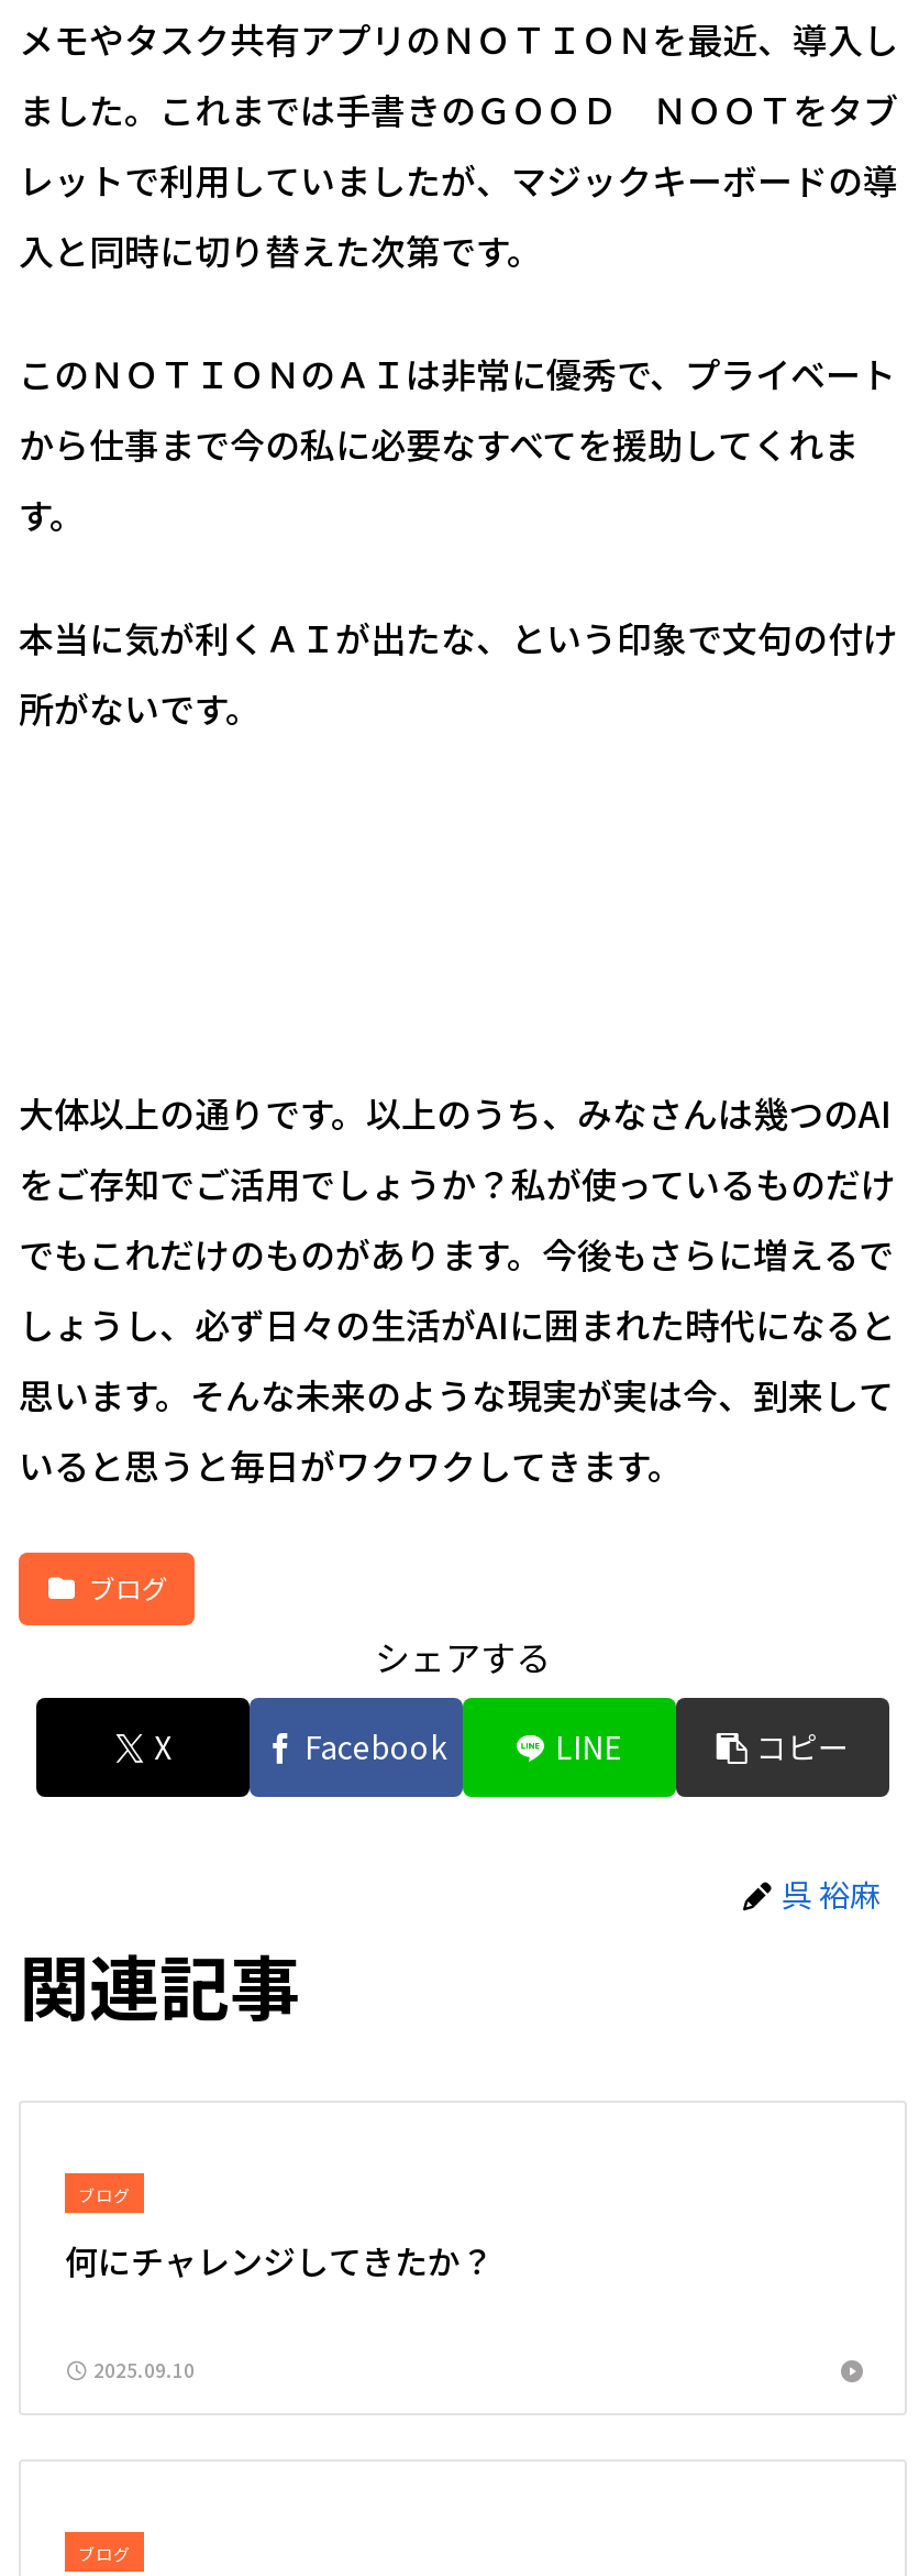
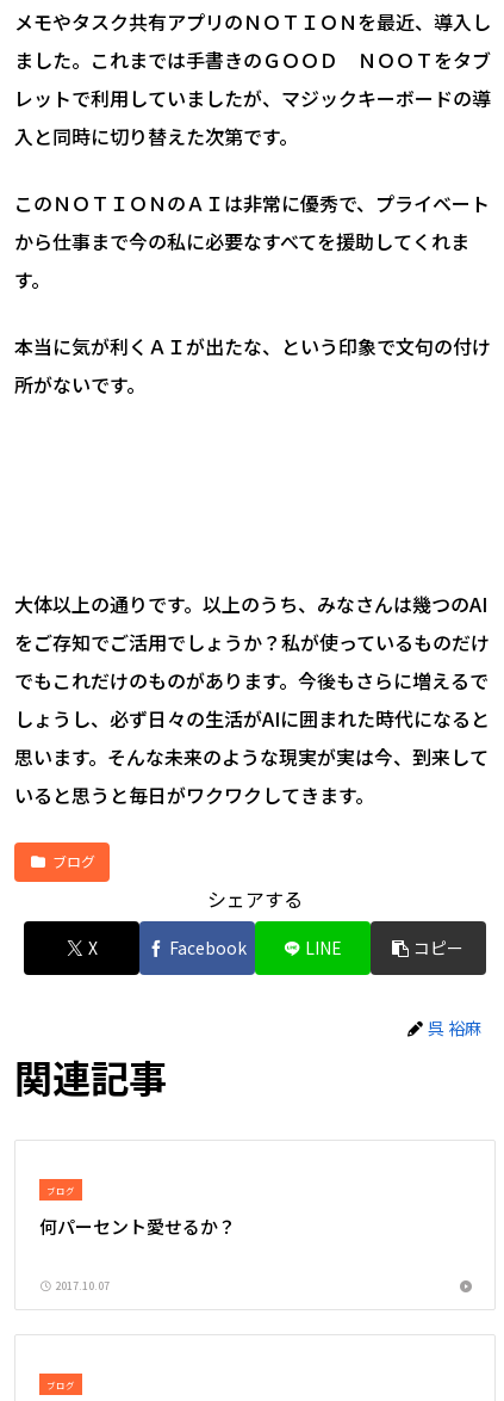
[65,2238,494,2284] 何にチャレンジしてきたか？ -> [39,1214,236,1239] 何パーセント愛せるか？
[89,2356,194,2385] 2025.09.10 -> [52,1278,109,1294] 2017.10.07

